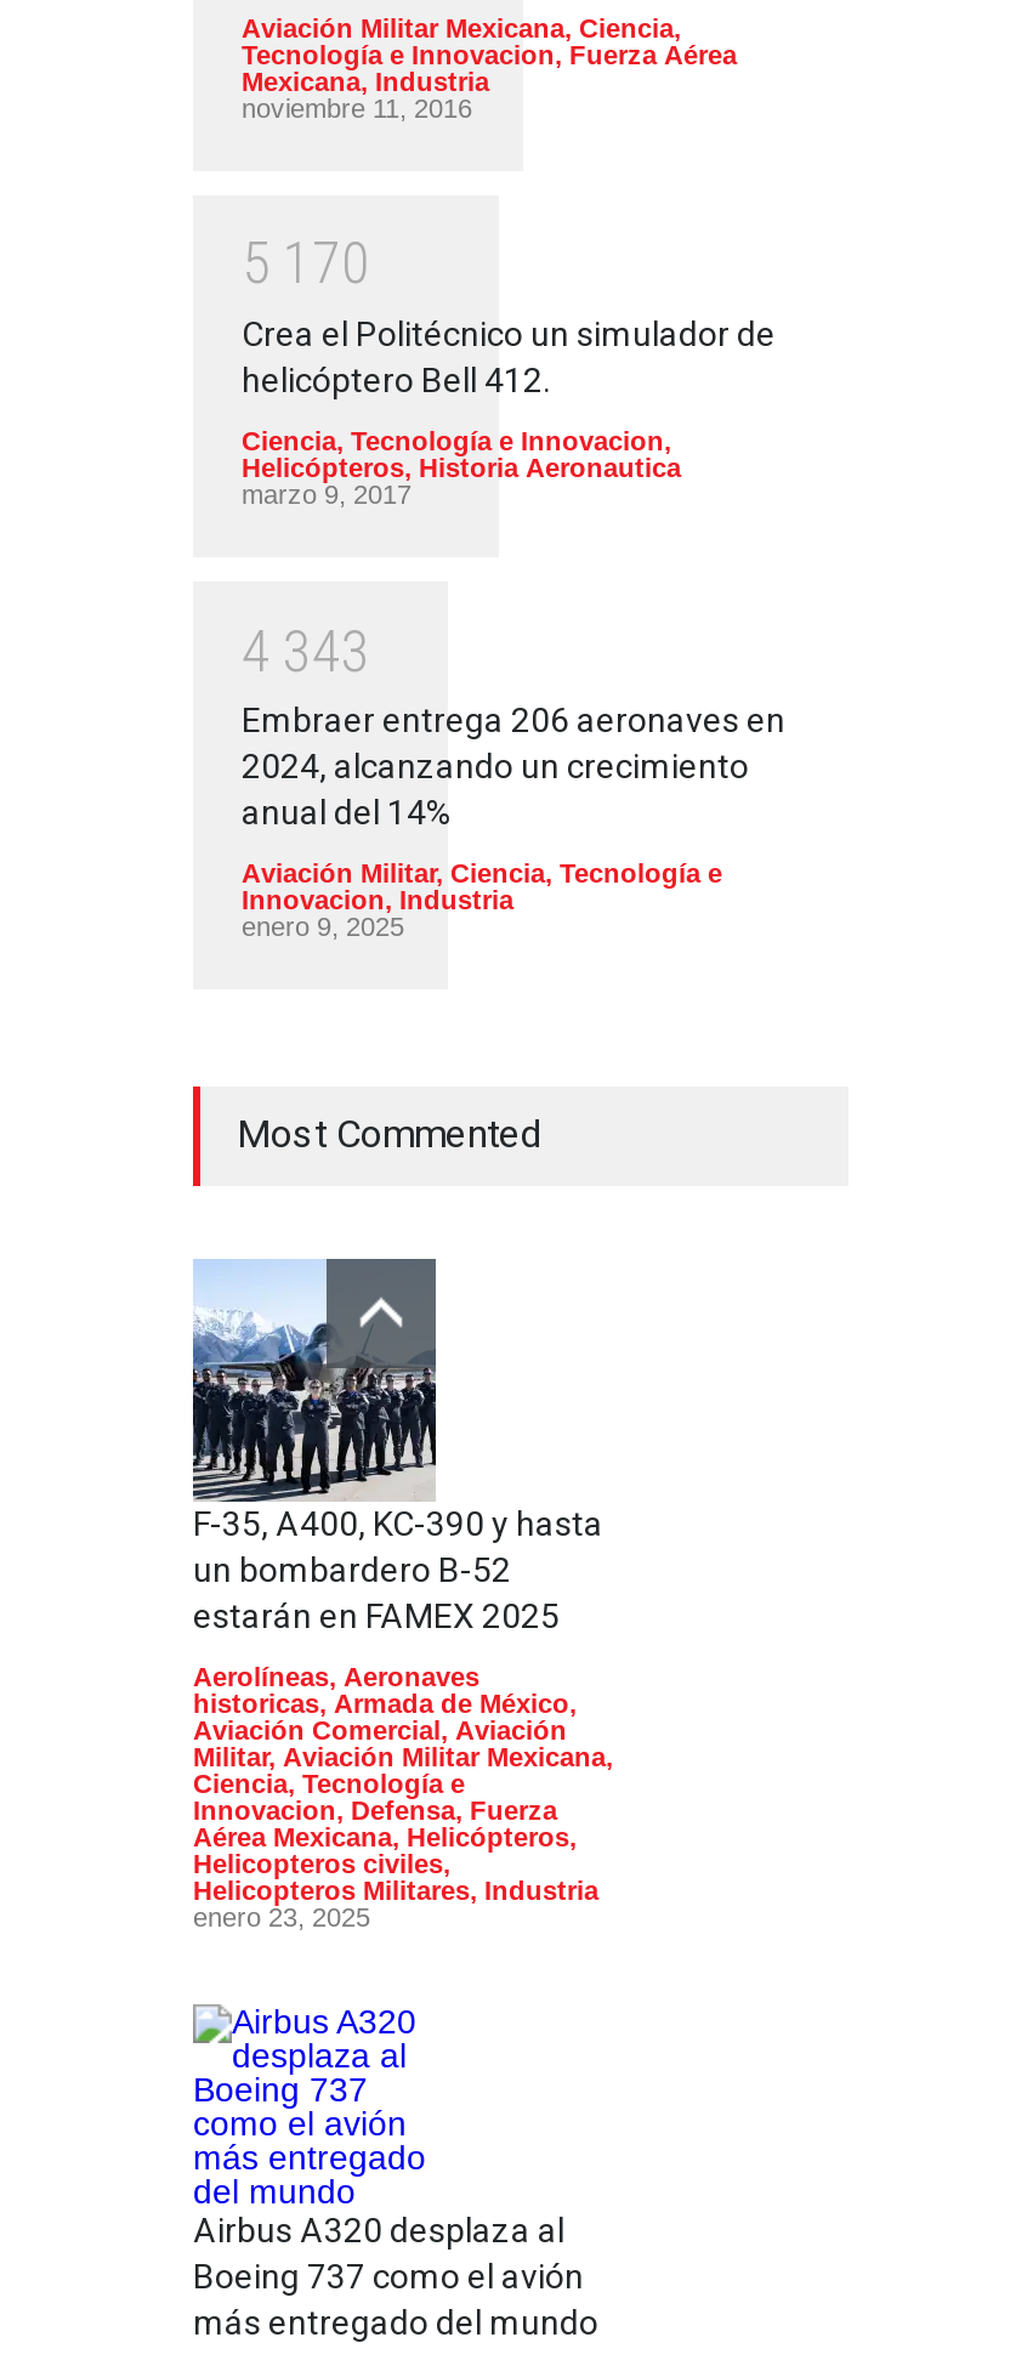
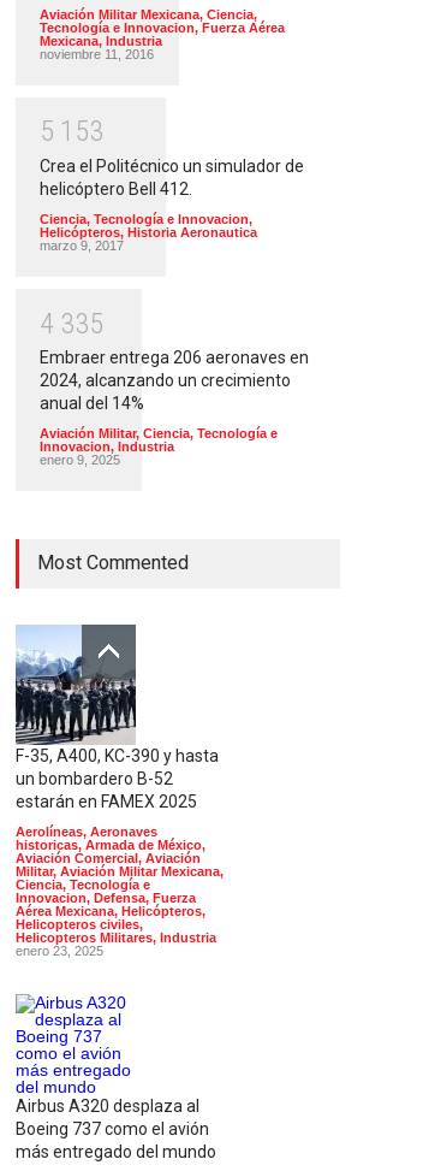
[242,230,370,298] 5 1 70 -> [40,115,103,148] 5 1 53
[242,617,370,685] 4 343 -> [40,307,103,340] 4 335

